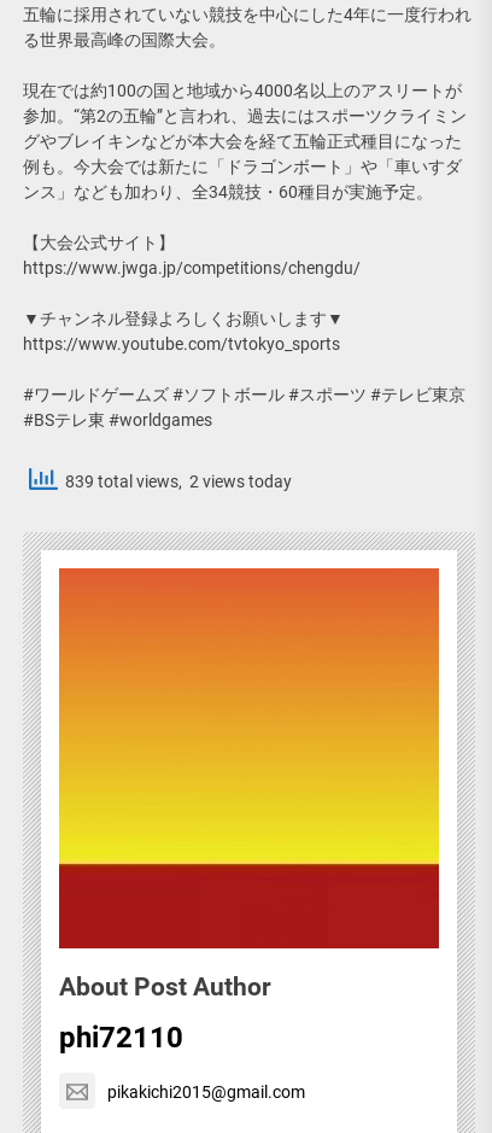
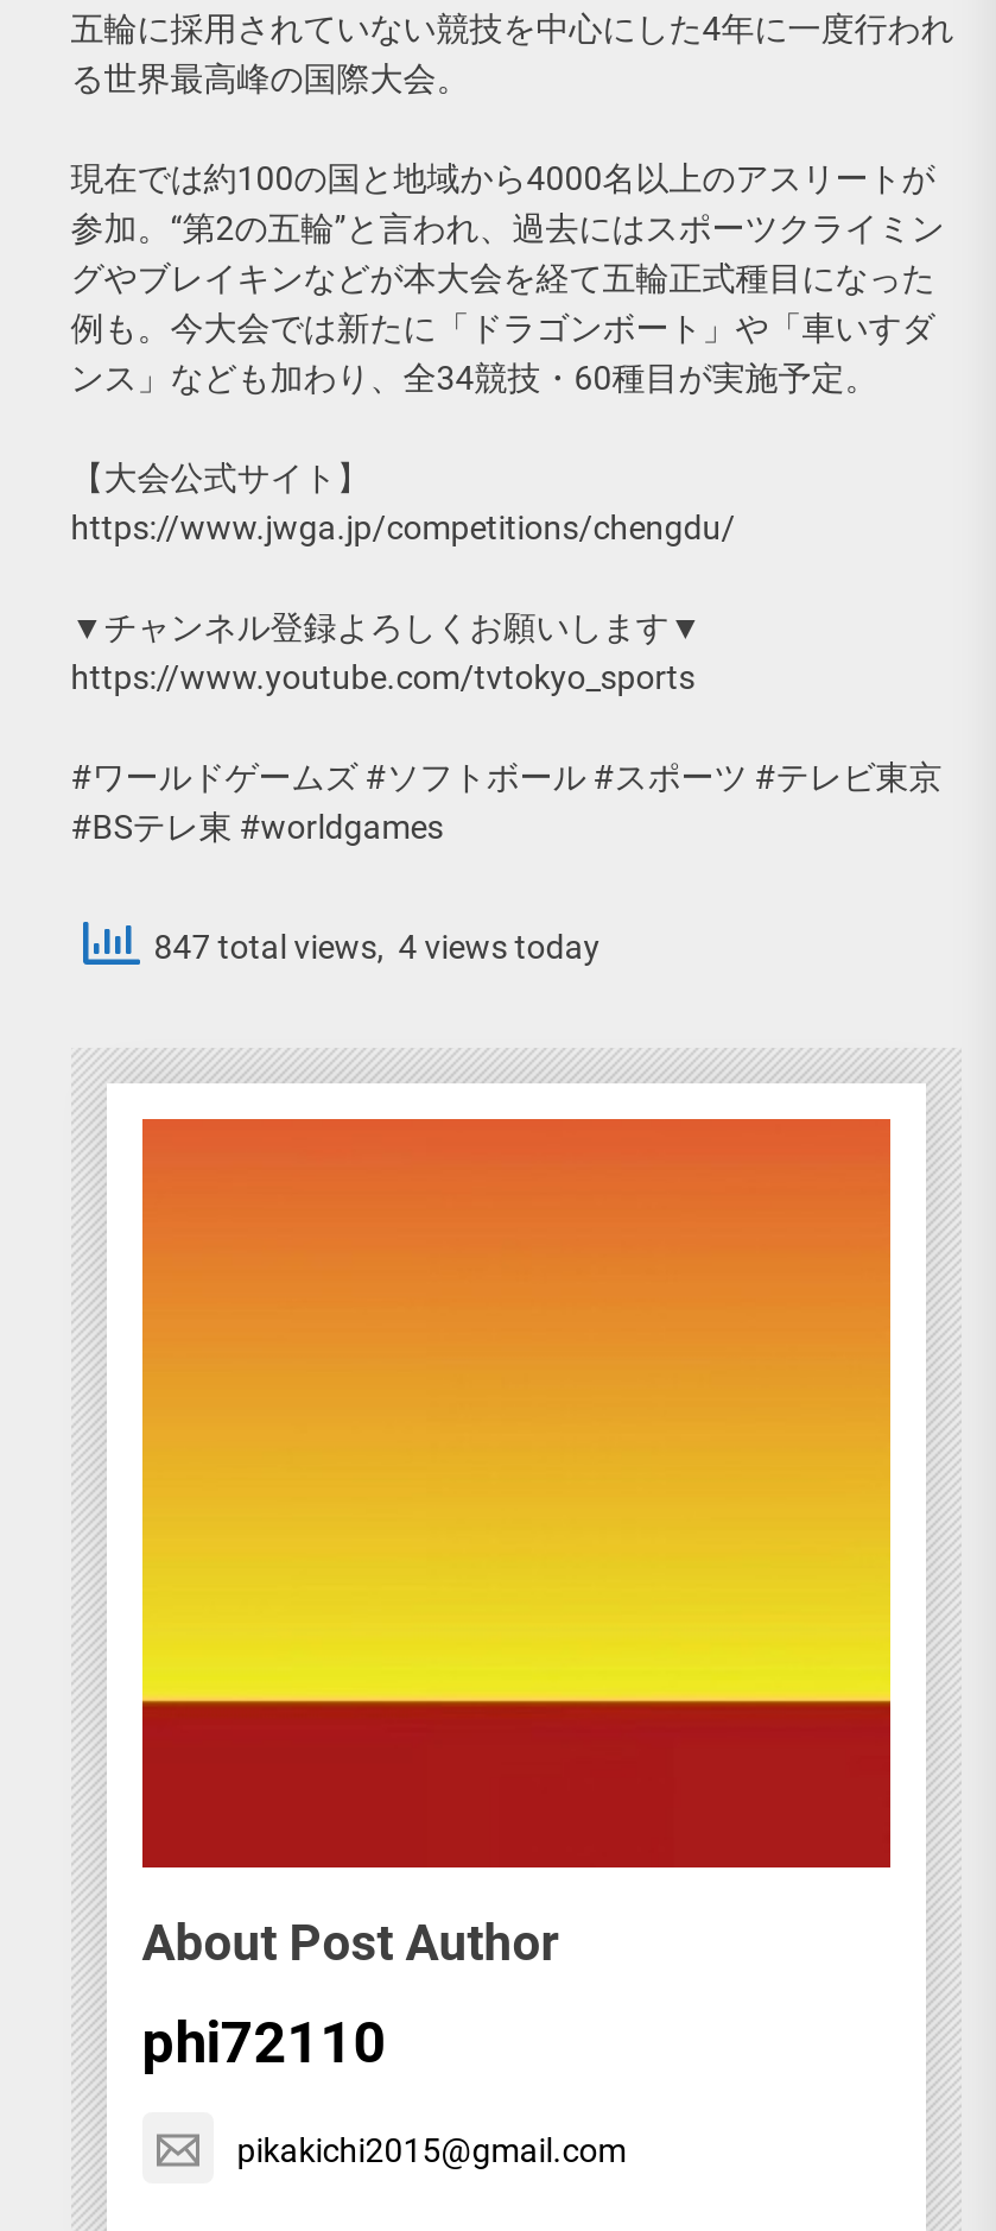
[58,471,292,490] 839 total views, 2 views today -> [140,927,600,965] 847 total views, 4 views today

